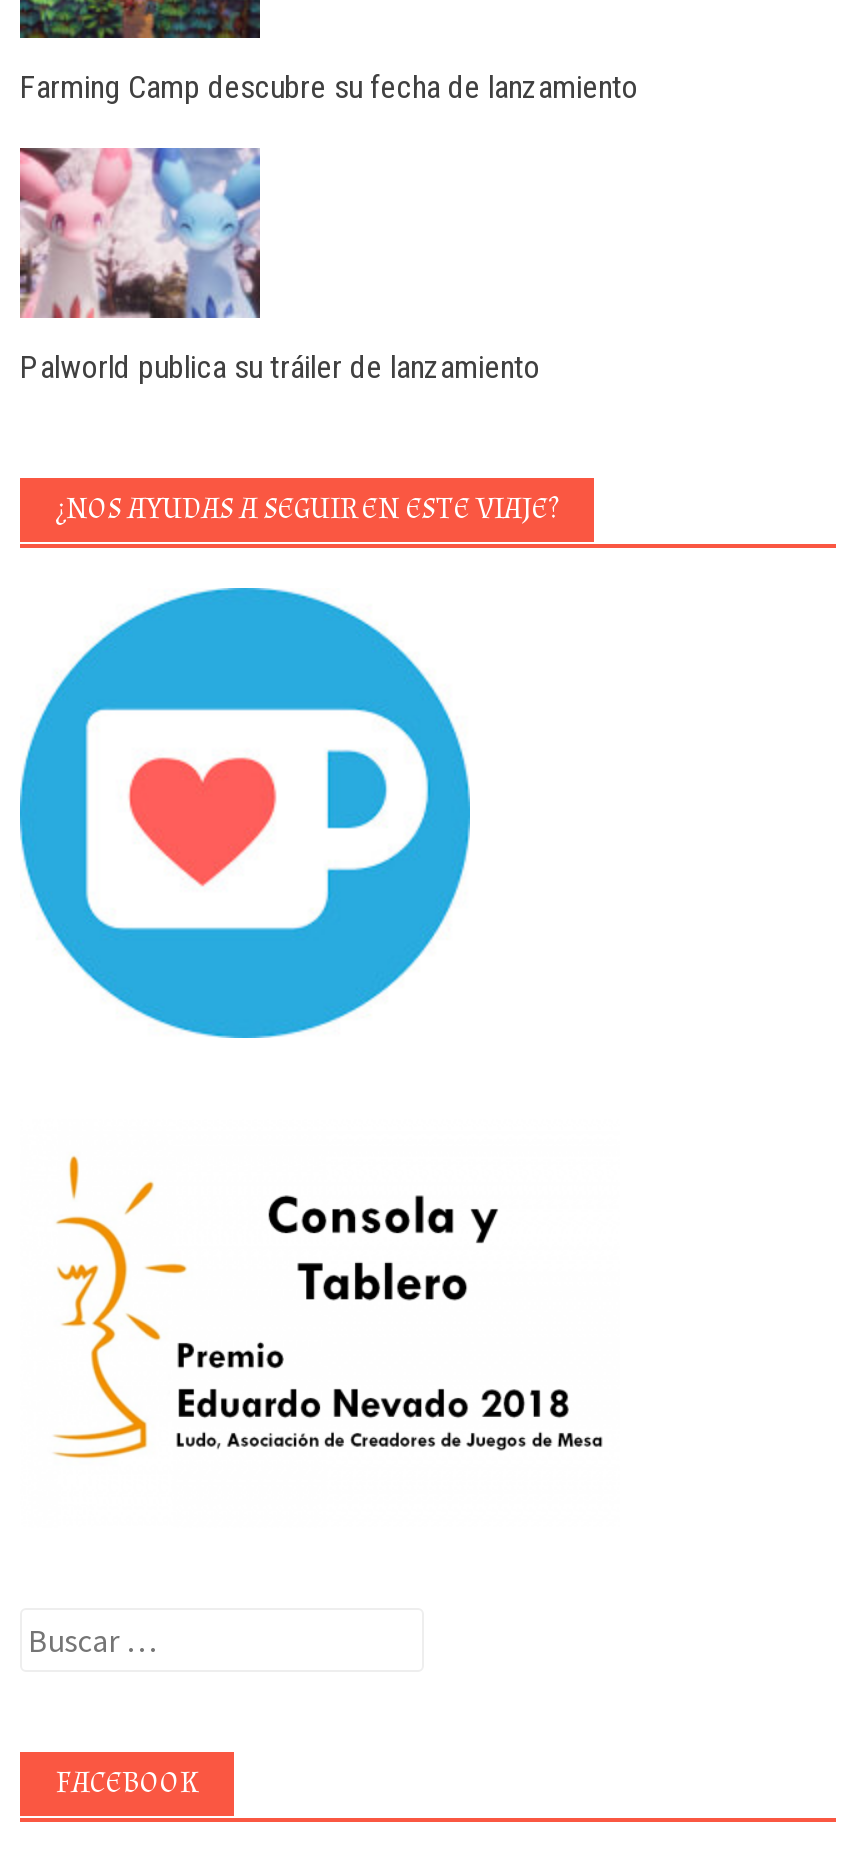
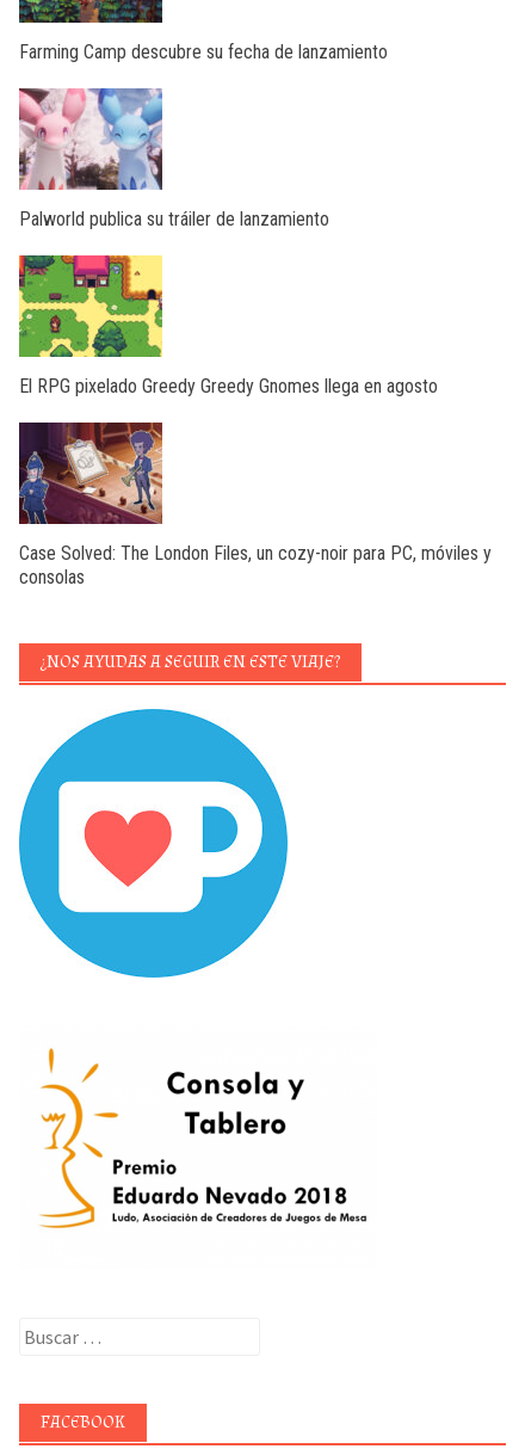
none -> [18,254,438,398] [image] | El RPG pixelado Greedy Greedy Gnomes llega en agosto
none -> [18,421,492,589] [image] | Case Solved: The London Files, un cozy-noir para PC, móviles y | consolas

